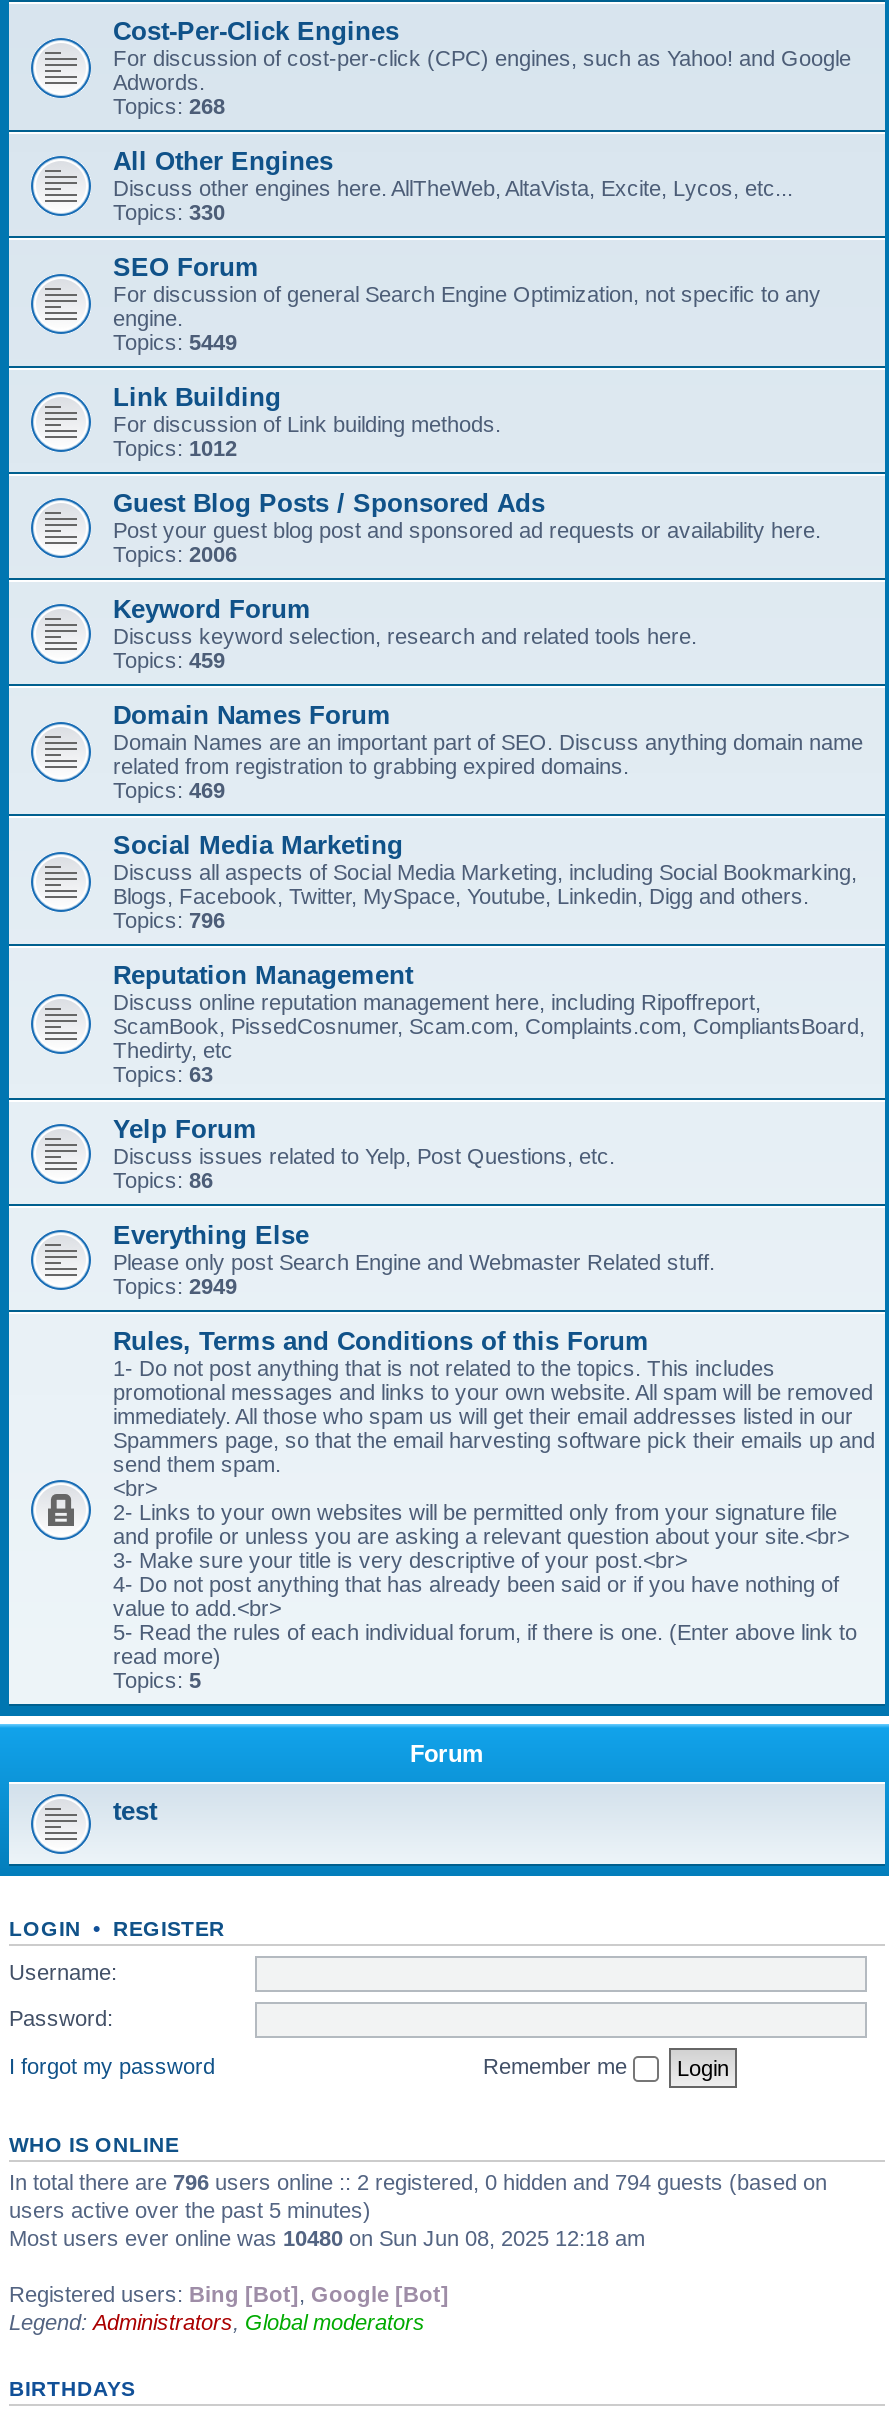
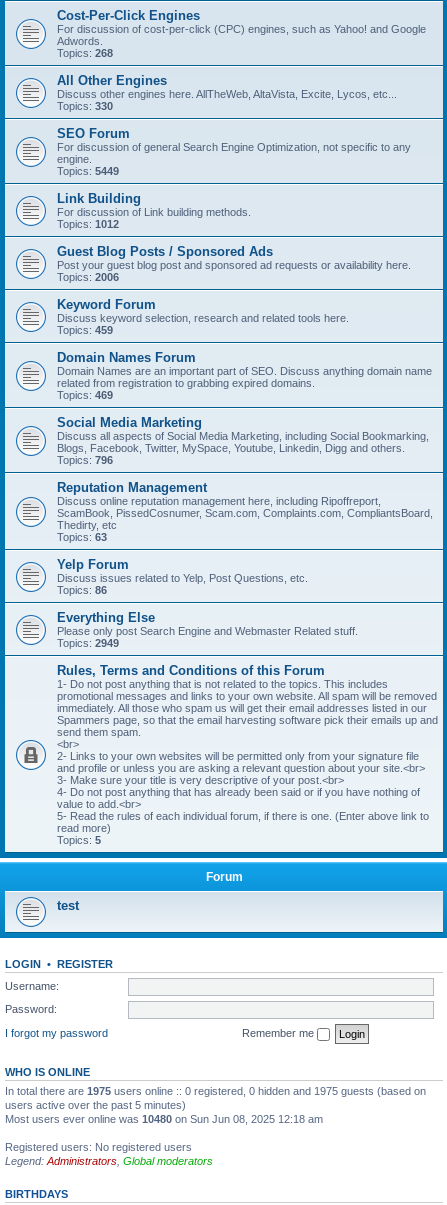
[9,2169,827,2193] In total there are 796 users online :: 2 registered, 0 hidden and 794 guests (based on -> [5,1084,426,1096] In total there are 1975 users online :: 0 registered, 0 hidden and 1975 guests (based on
[9,2281,449,2305] Registered users: Bing [Bot], Google [Bot] -> [5,1140,192,1152] Registered users: No registered users

